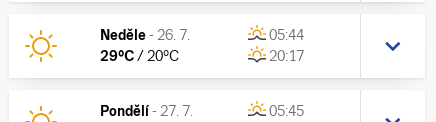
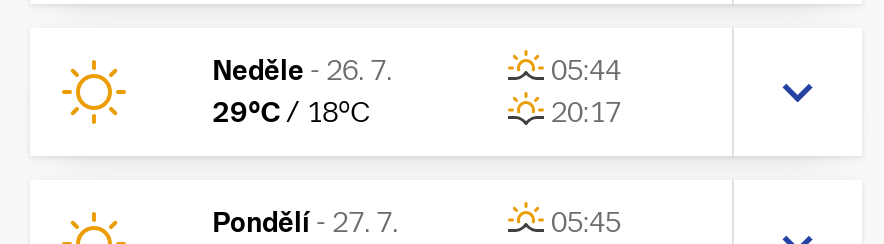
[100,48,179,64] 29°C / 20°C -> [212,96,370,128] 29°C / 18°C

